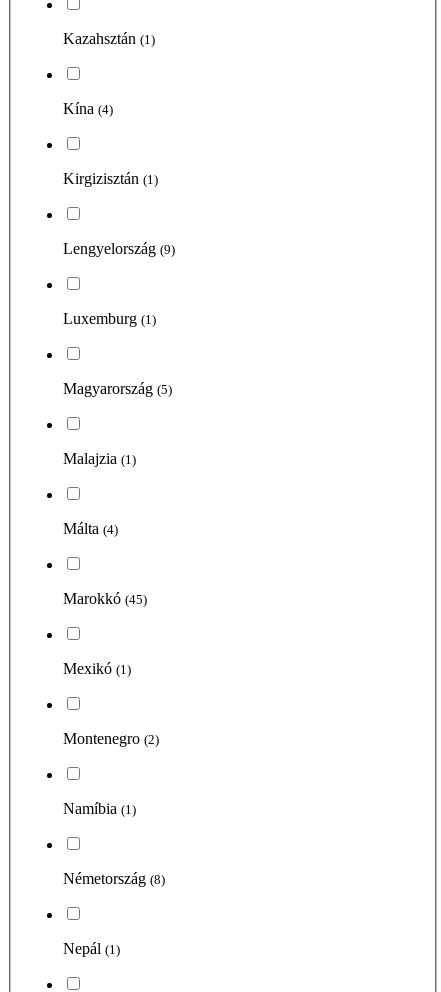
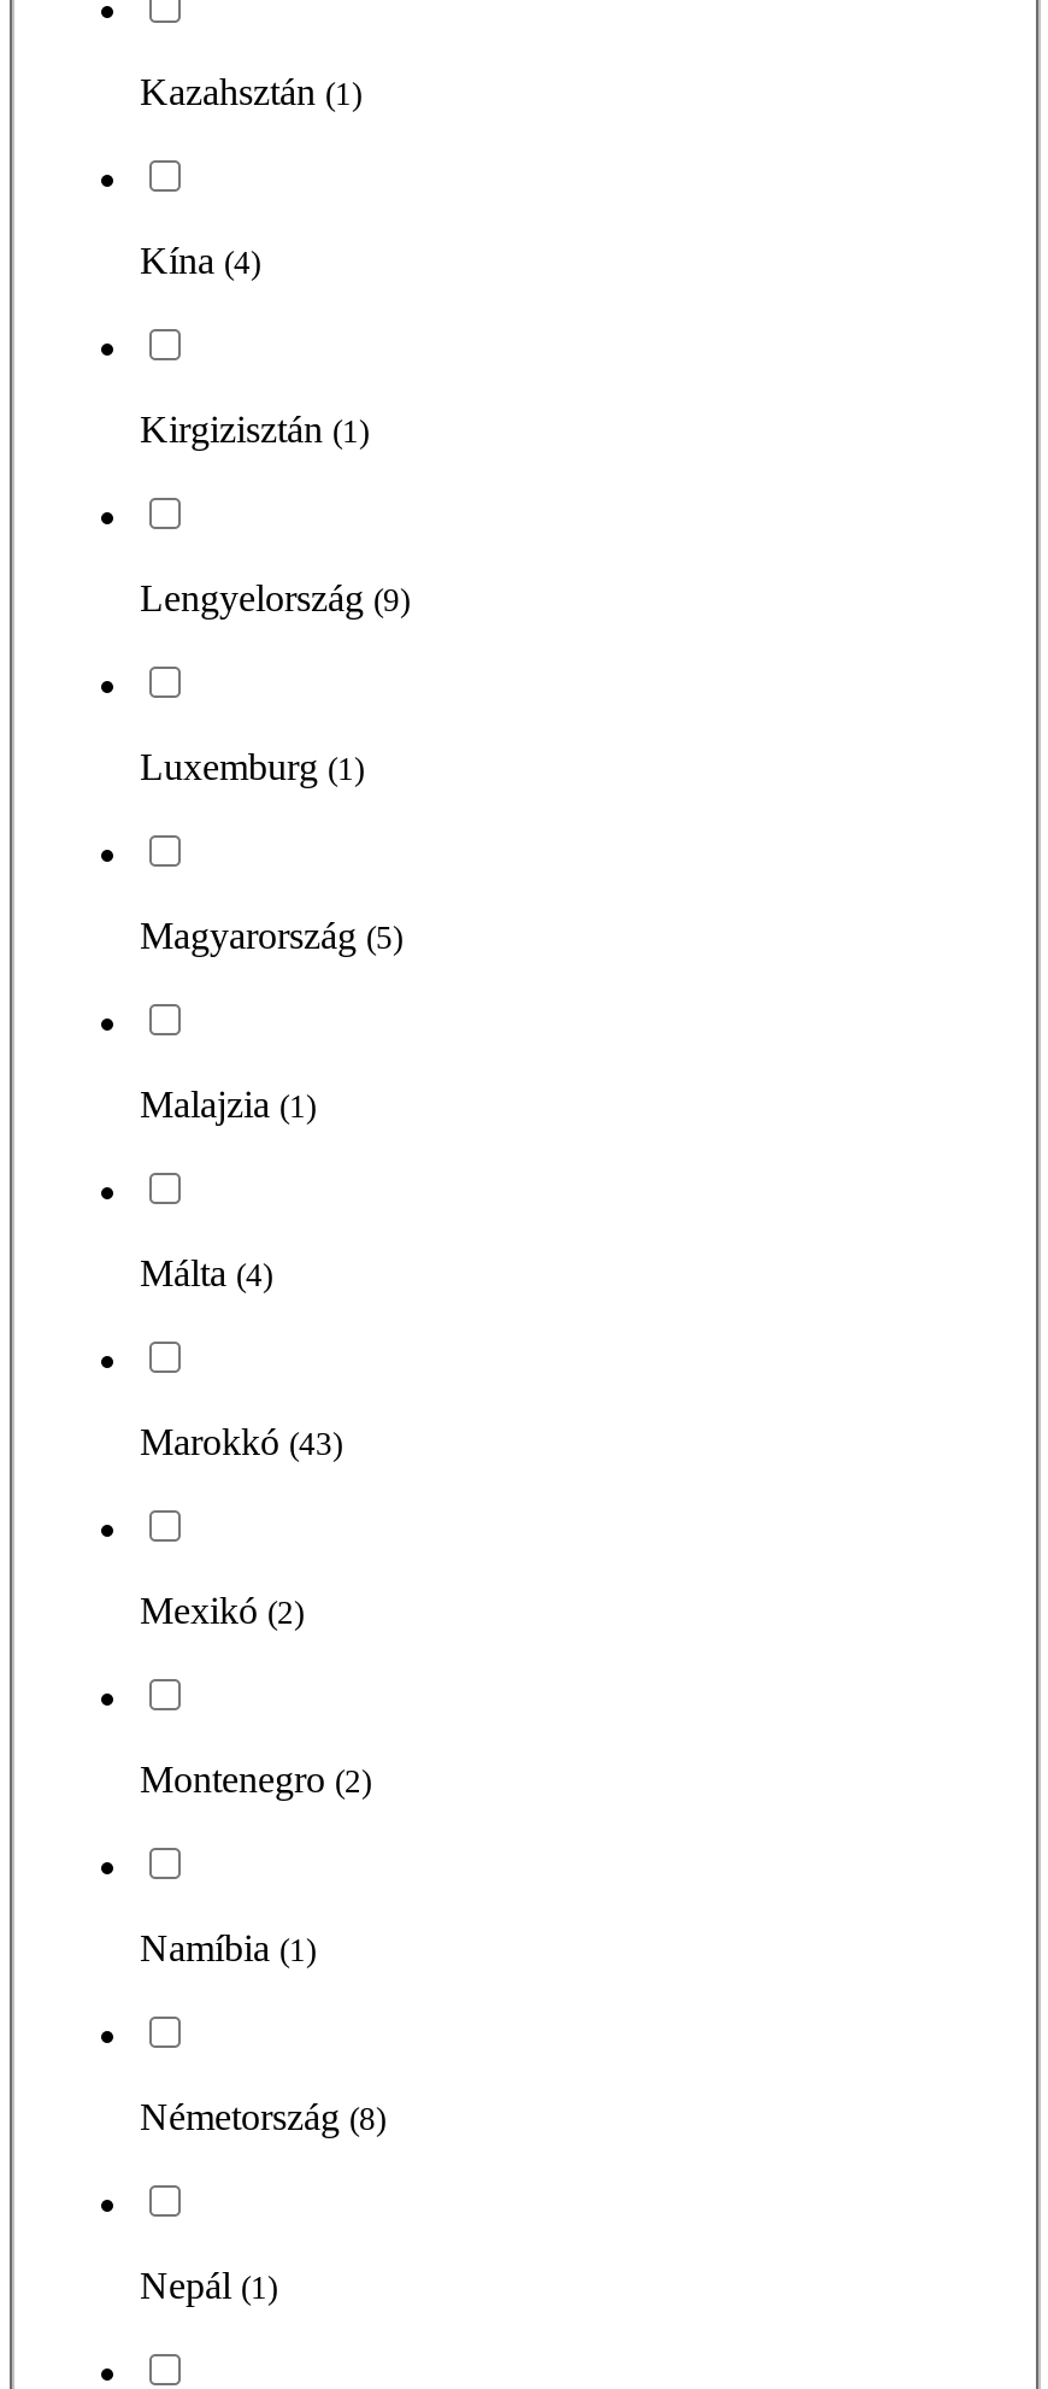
[63,590,147,607] Marokkó (45) -> [140,1421,342,1462] Marokkó (43)
[63,660,131,677] Mexikó (1) -> [140,1590,304,1631] Mexikó (2)

